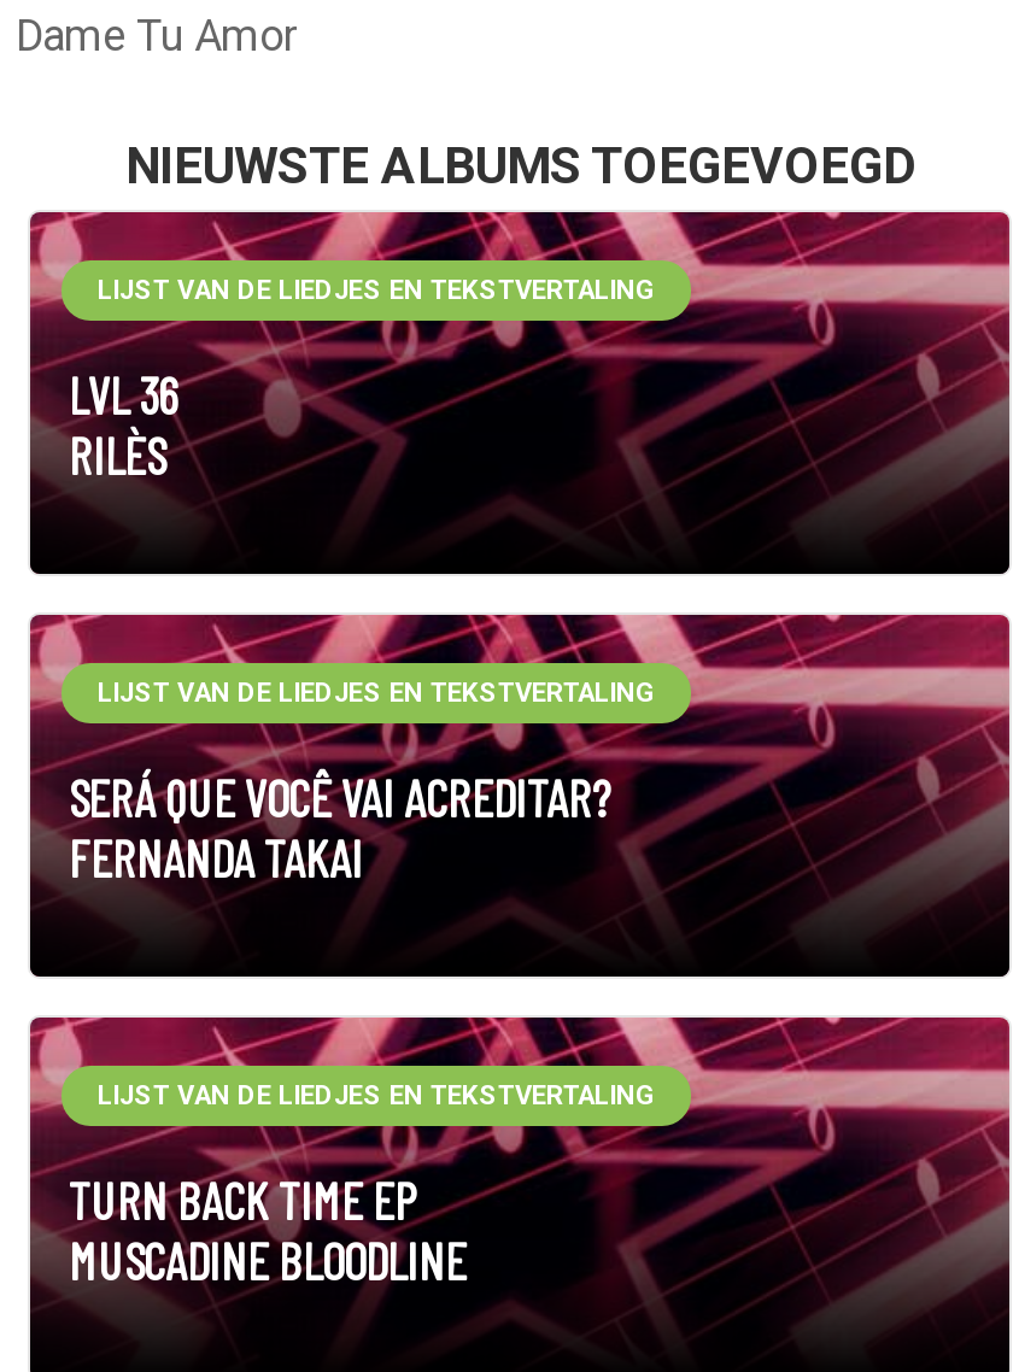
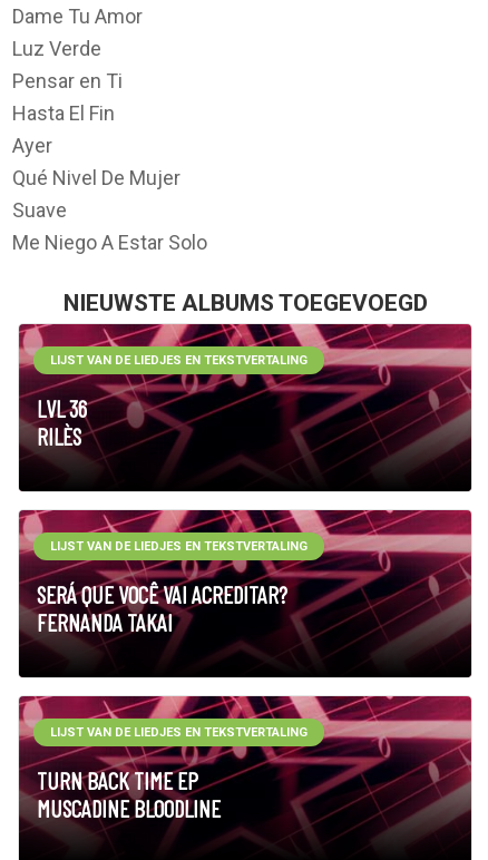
none -> [12,37,207,254] Luz Verde | Pensar en Ti | Hasta El Fin | Ayer | Qué Nivel De Mujer | Suave | Me Niego A Estar Solo

